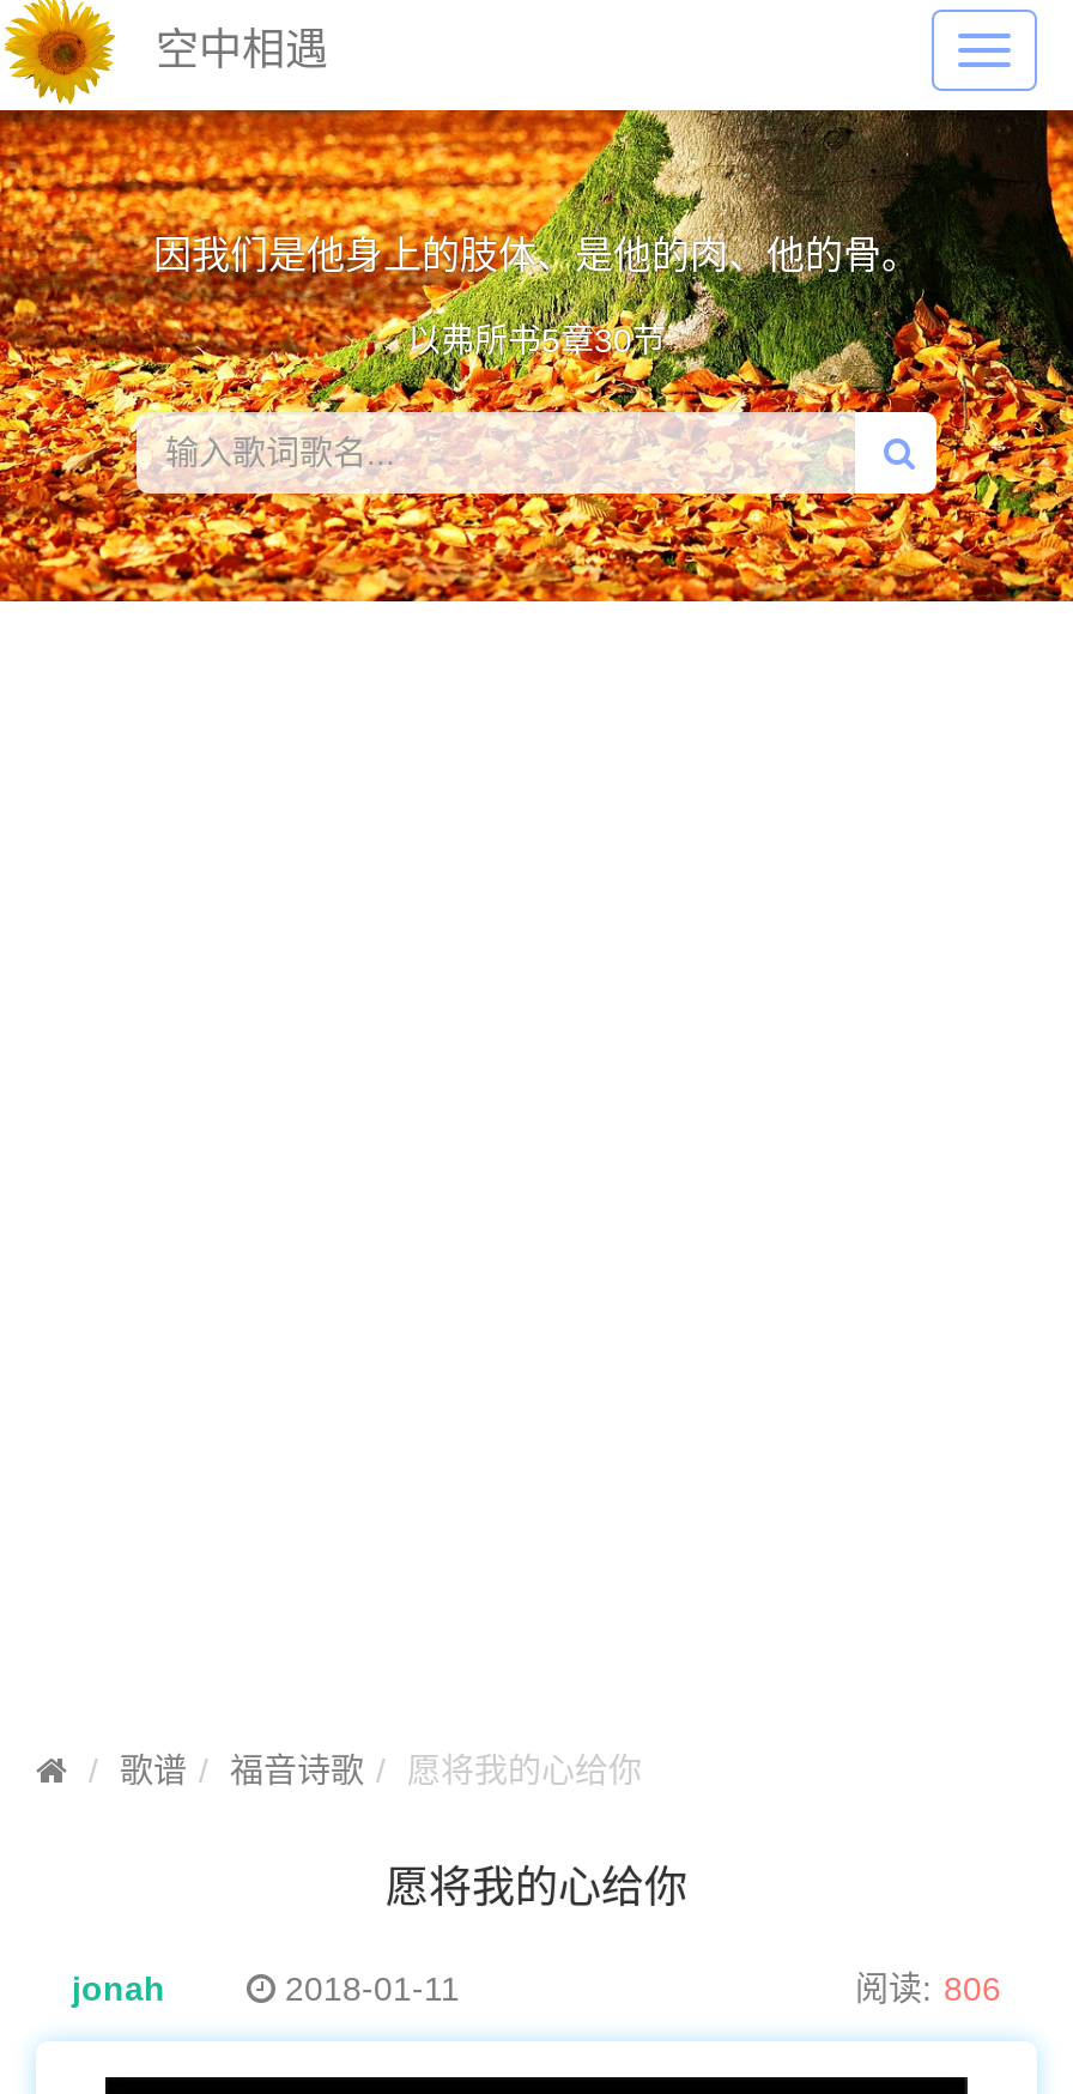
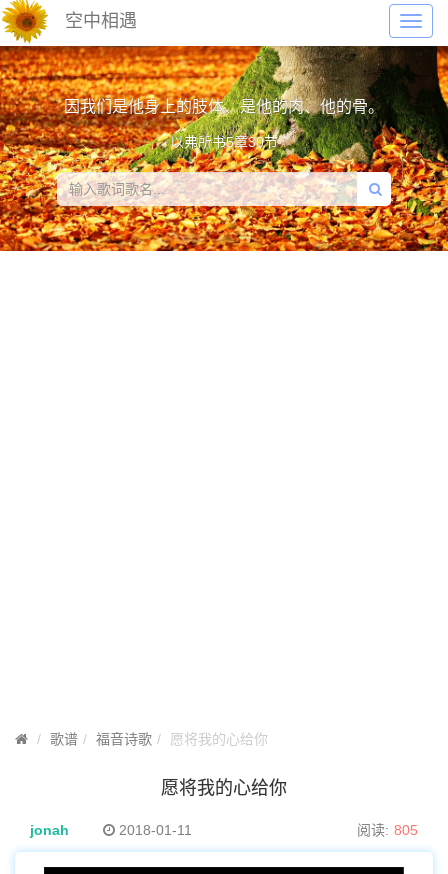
[855,1969,1001,2008] 阅读: 806 -> [357,822,418,838] 阅读: 805

